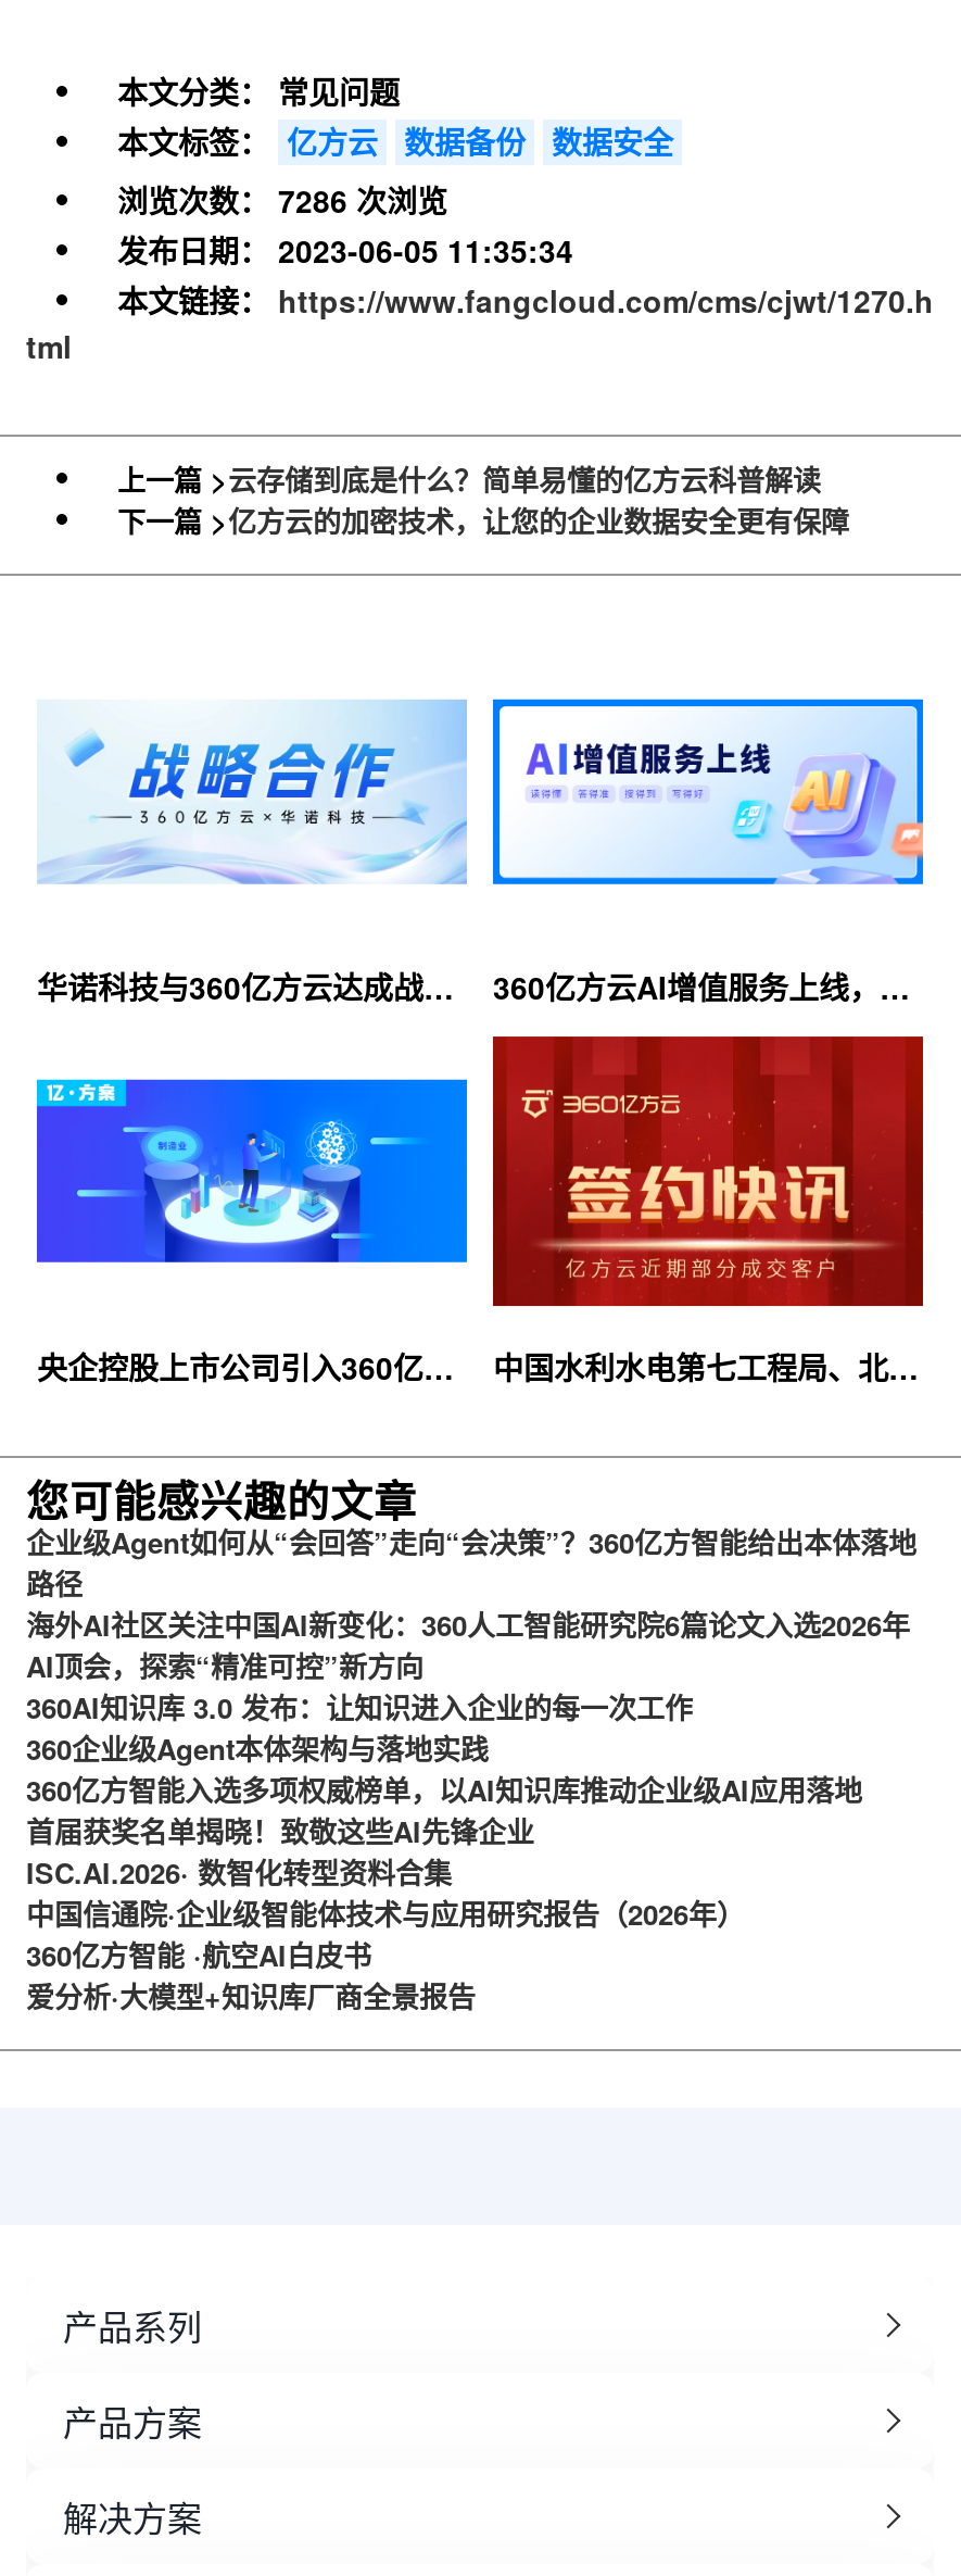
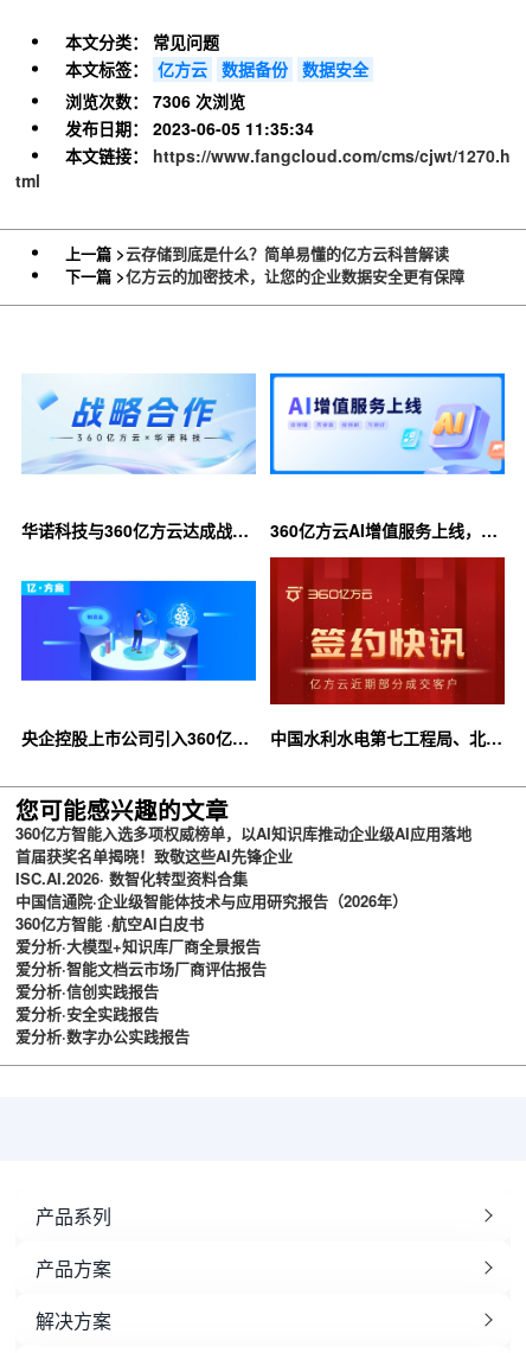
[117,177,447,221] 浏览次数： 7286 次浏览 -> [65,88,245,112] 浏览次数： 7306 次浏览
[26,1521,916,1768] 企业级Agent如何从“会回答”走向“会决策”？360亿方智能给出本体落地 | 路径 | 海外AI社区关注中国AI新变化：360人工智能研究院6篇论文入选2026年 | AI顶会，探索“精准可控”新方向 | 360AI知识库 3.0 发布：让知识进入企业的每一次工作 | 360企业级Agent本体架构与落地实践 -> none
moved [26,1768,862,2016] -> [15,822,472,957]: 360亿方智能入选多项权威榜单，以AI知识库推动企业级AI应用落地 | 首届获奖名单揭晓！致敬这些AI先锋企业 | ISC.AI.2026· 数智化转型资料合集 | 中国信通院·企业级智能体技术与应用研究报告（2026年） | 360亿方智能 ·航空AI白皮书 | 爱分析·大模型+知识库厂商全景报告
none -> [15,957,267,1047] 爱分析·智能文档云市场厂商评估报告 | 爱分析·信创实践报告 | 爱分析·安全实践报告 | 爱分析·数字办公实践报告

